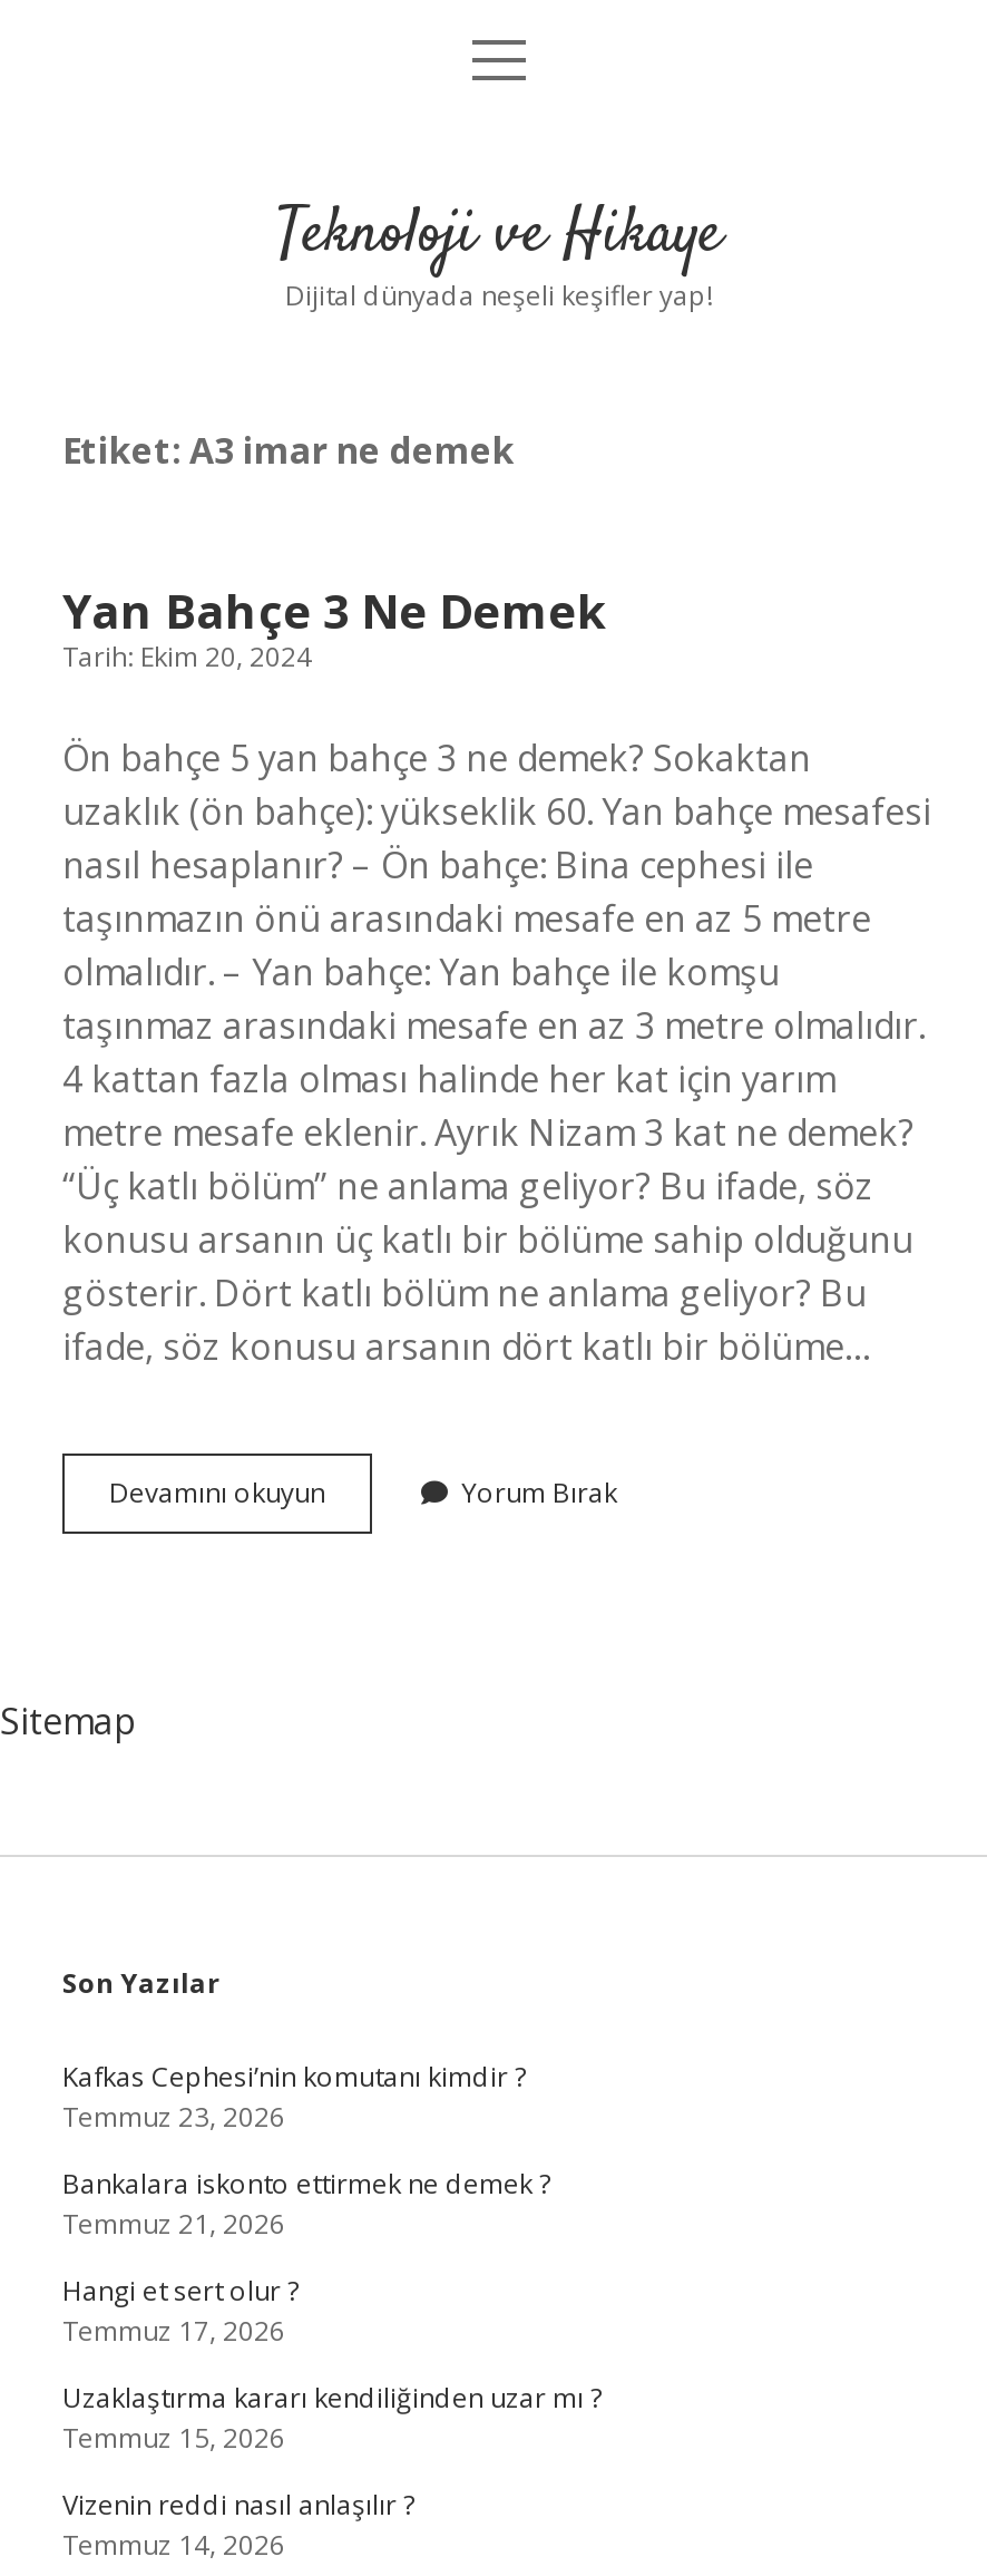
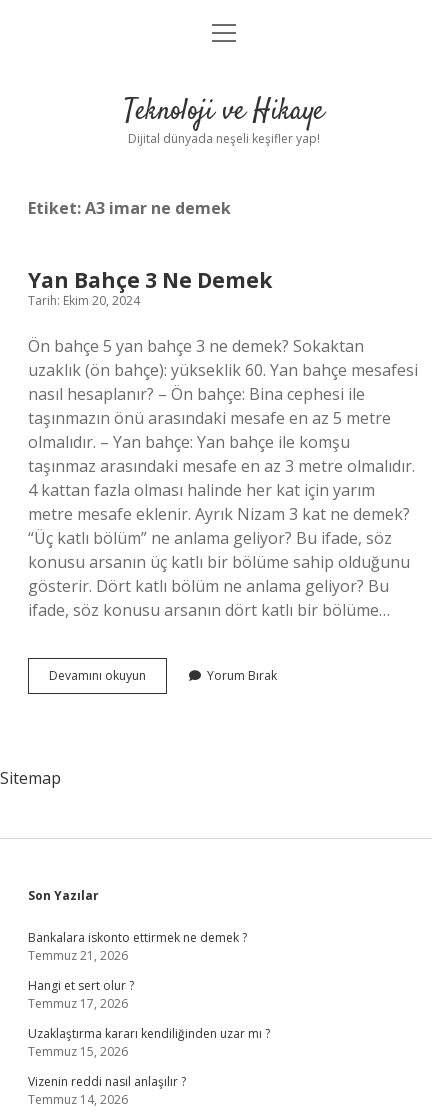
[62,2058,526,2136] Kafkas Cephesi’nin komutanı kimdir ? | Temmuz 23, 2026 -> none

